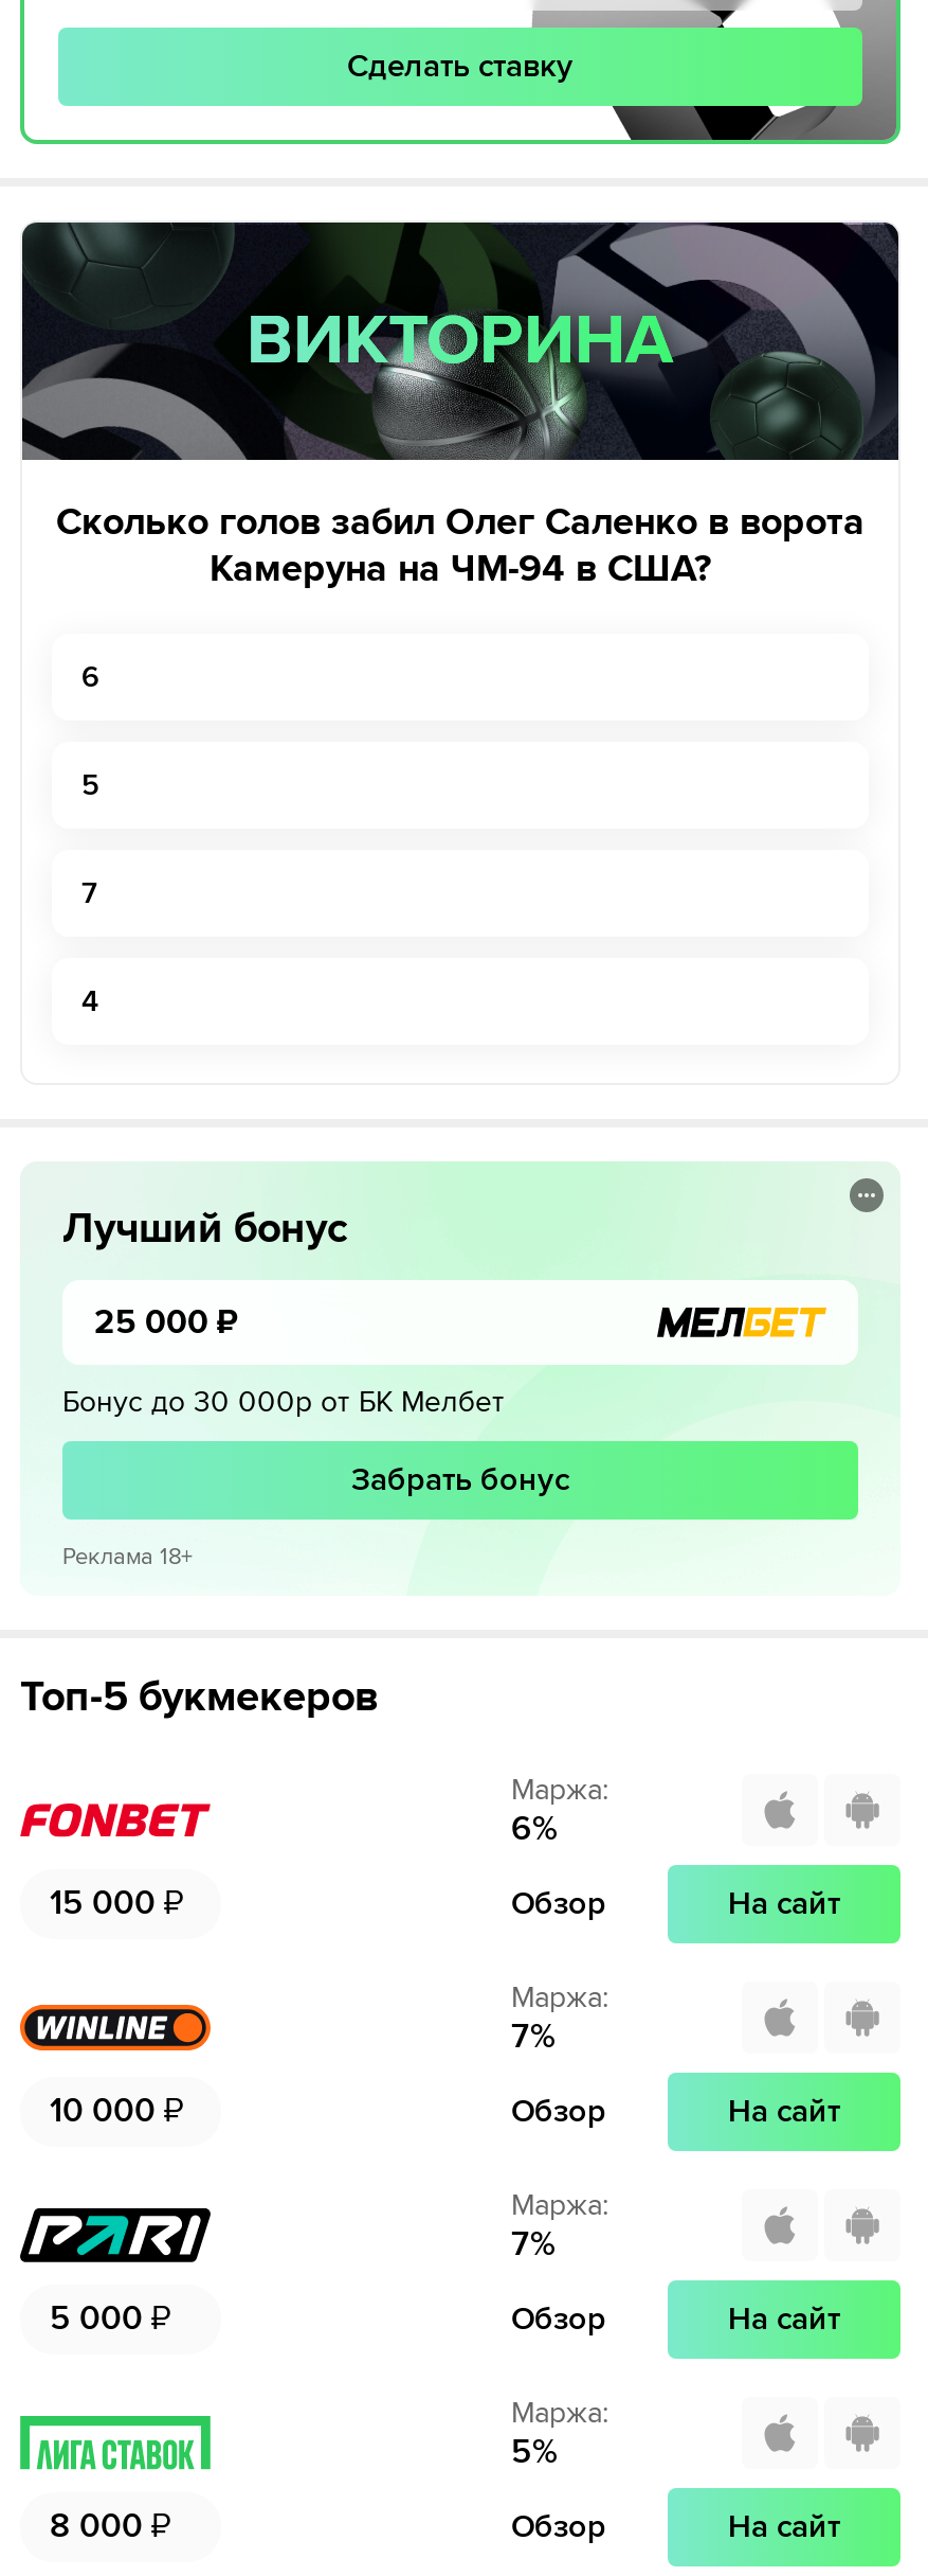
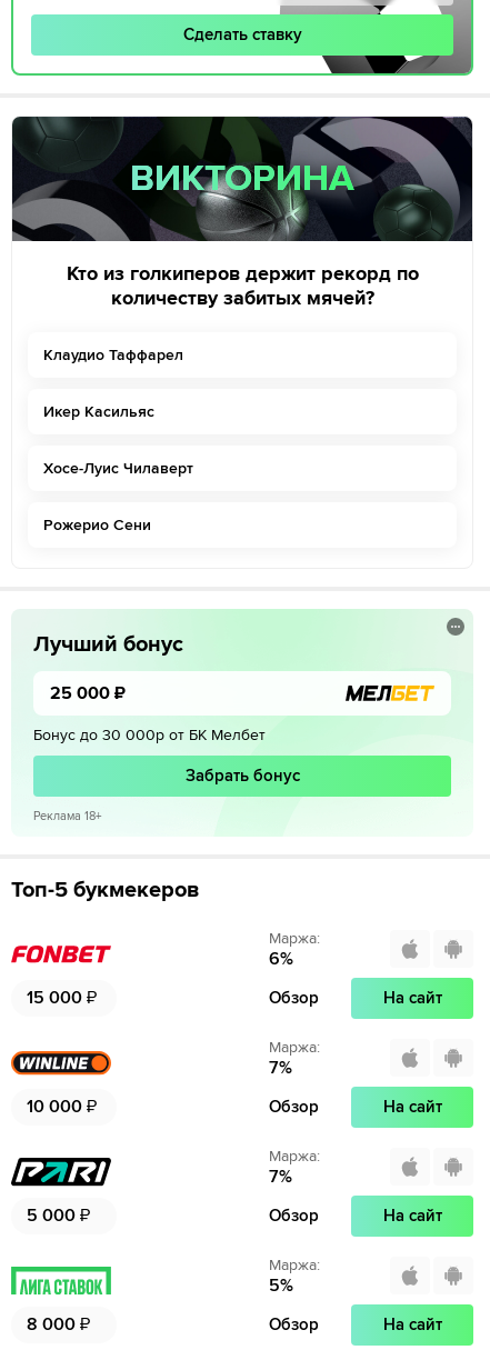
[56,498,865,591] Сколько голов забил Олег Саленко в ворота | Камеруна на ЧМ-94 в США? -> [66,261,418,310] Кто из голкиперов держит рекорд по | количеству забитых мячей?
[81,659,98,695] 6 -> [43,346,183,364] Клаудио Таффарел
[81,767,98,803] 5 -> [43,402,154,421] Икер Касильяс
[81,875,96,911] 7 -> [43,459,193,478] Хосе-Луис Чилаверт
[81,983,98,1019] 4 -> [43,516,151,534] Рожерио Сени

